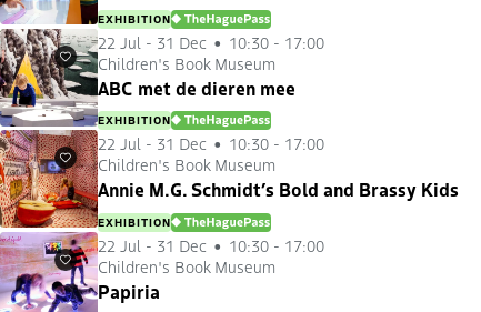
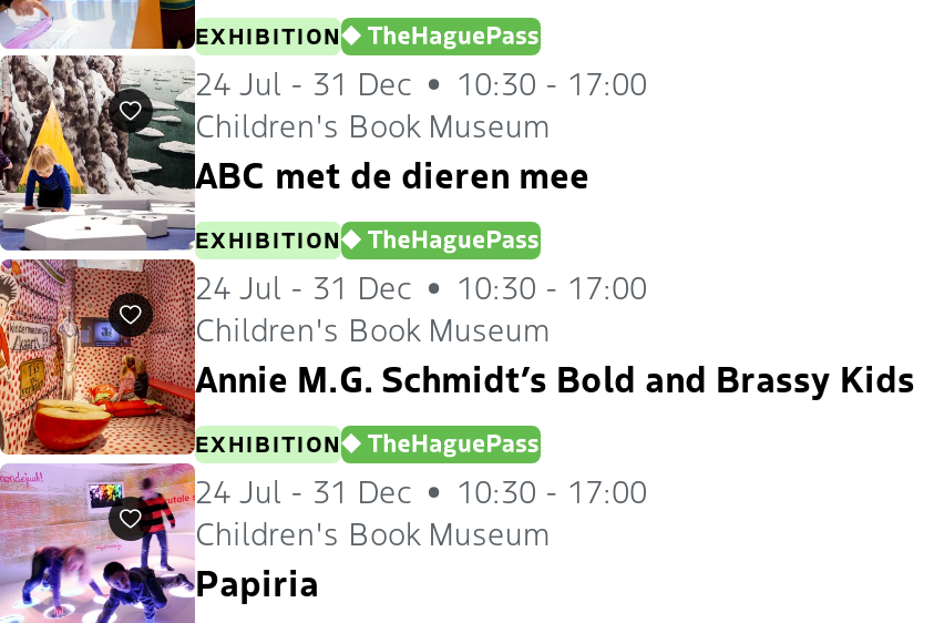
[98,31,324,53] 22 Jul - 31 Dec 10:30 - 17:00 -> [195,61,647,106] 24 Jul - 31 Dec 10:30 - 17:00
[98,133,324,155] 22 Jul - 31 Dec 10:30 - 17:00 -> [195,265,647,309] 24 Jul - 31 Dec 10:30 - 17:00
[98,235,324,257] 22 Jul - 31 Dec 10:30 - 17:00 -> [195,468,647,513] 24 Jul - 31 Dec 10:30 - 17:00

